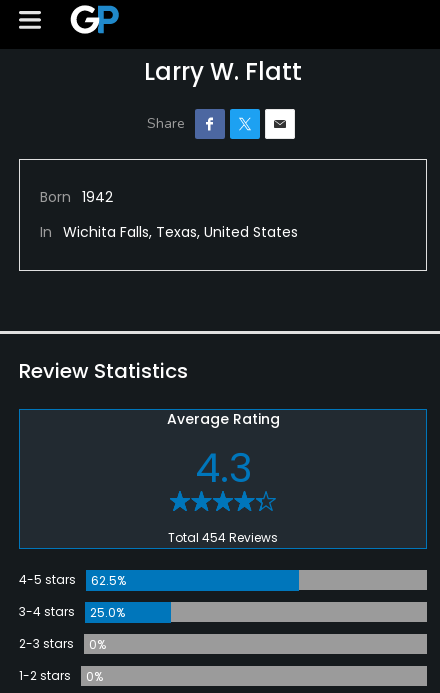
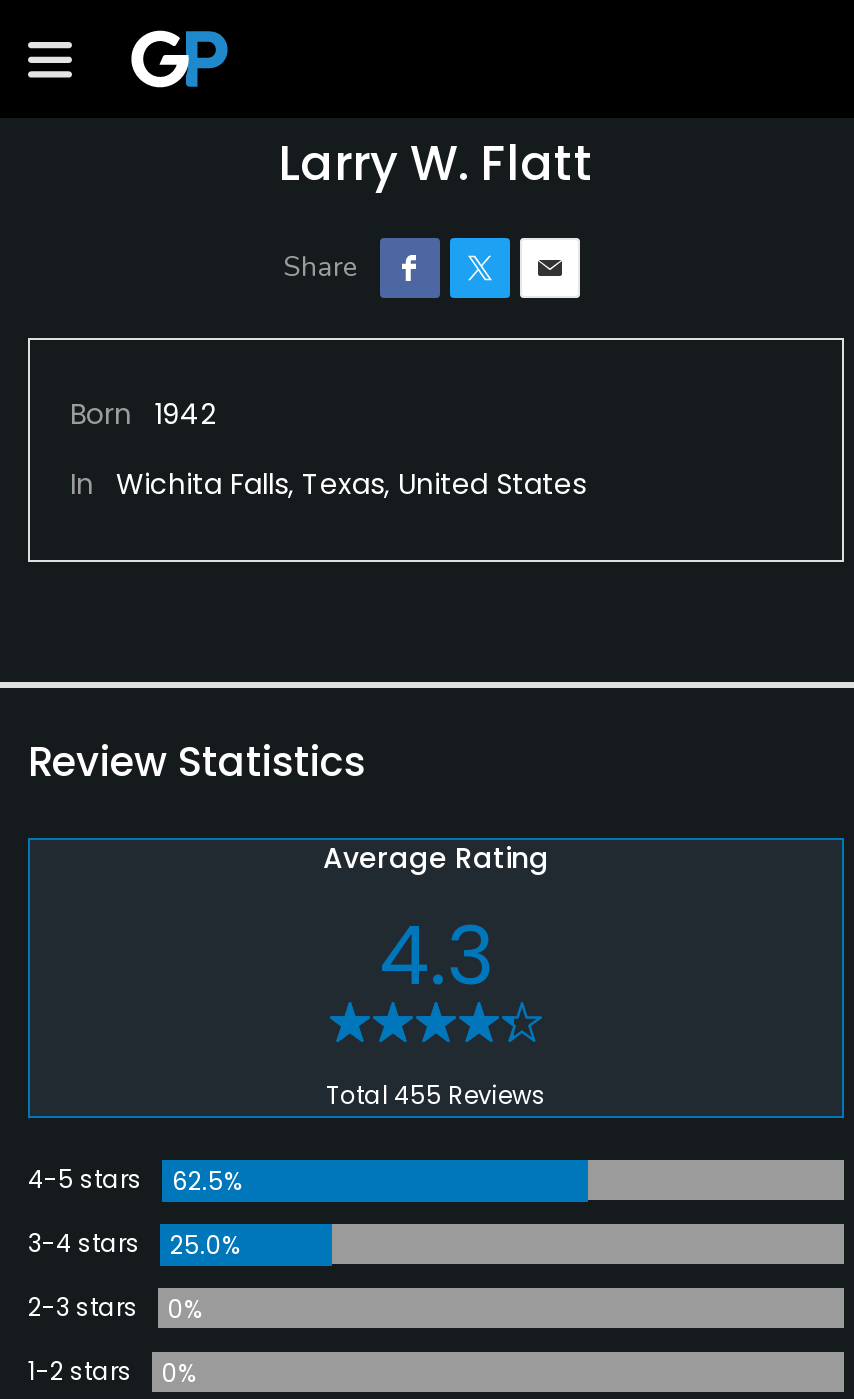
[168,529,278,546] Total 454 Reviews -> [326,1078,546,1112] Total 455 Reviews

